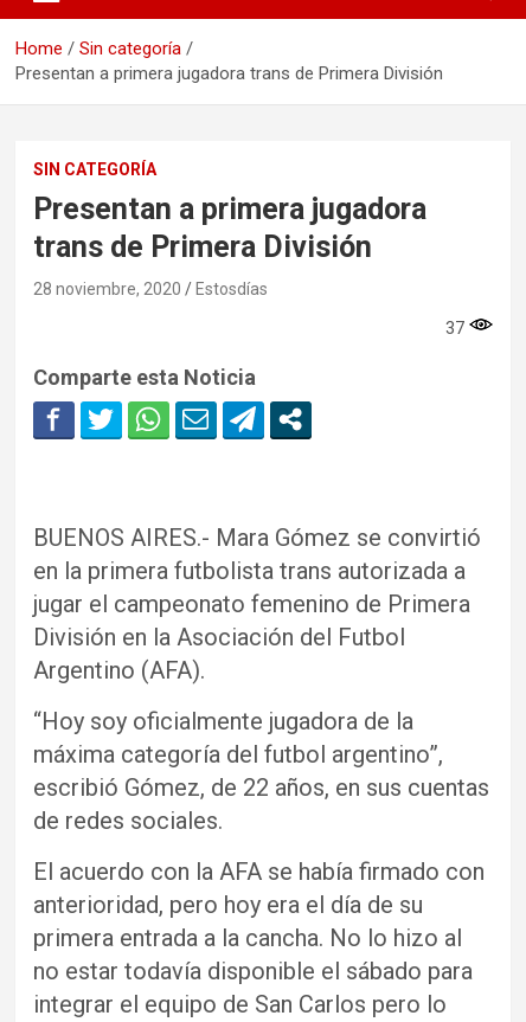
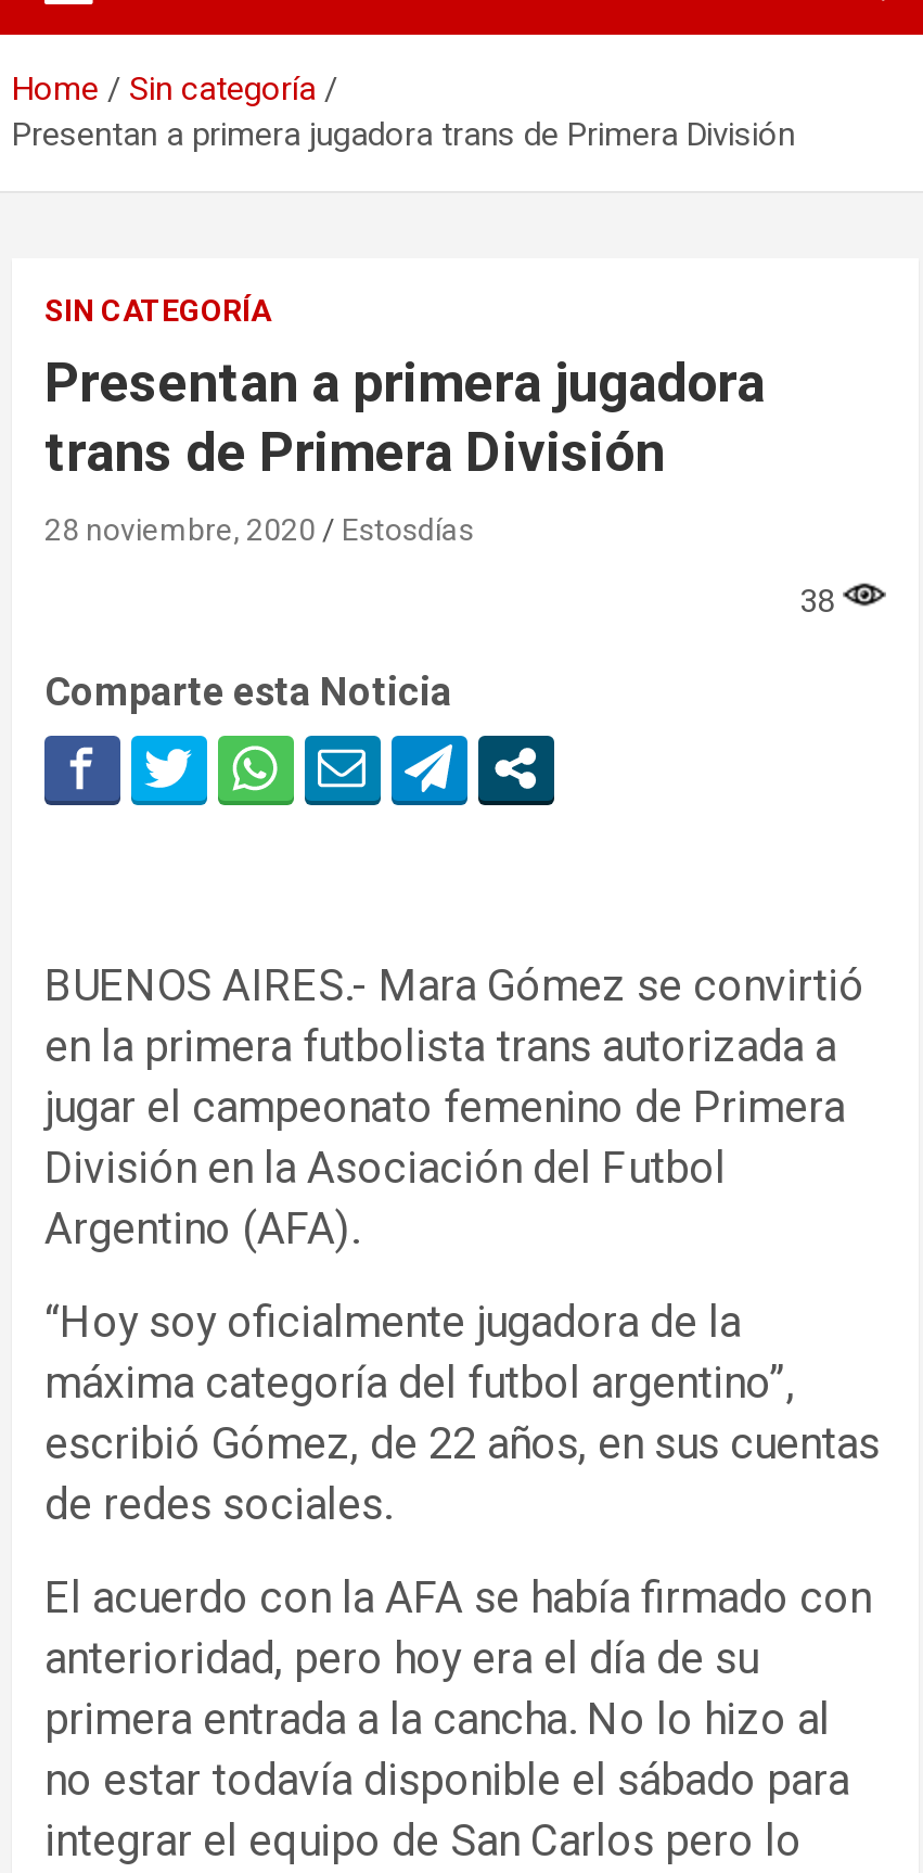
[445,317,464,339] 37 -> [799,582,834,621] 38

